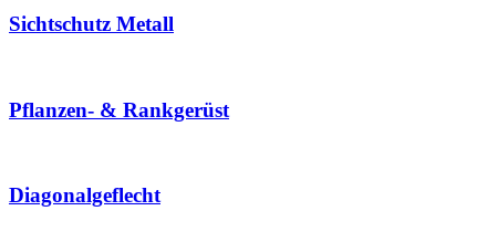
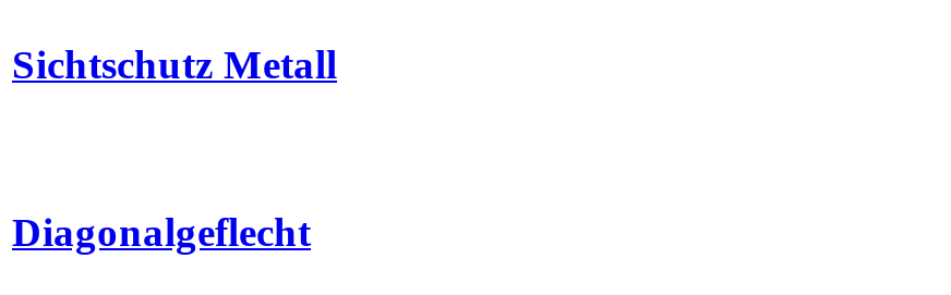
[9,98,229,121] Pflanzen- & Rankgerüst -> none

